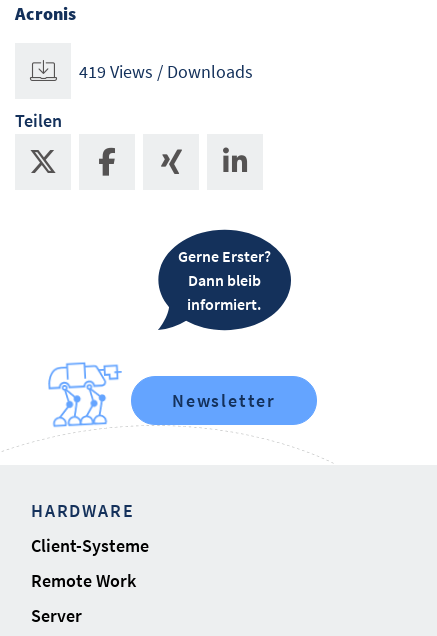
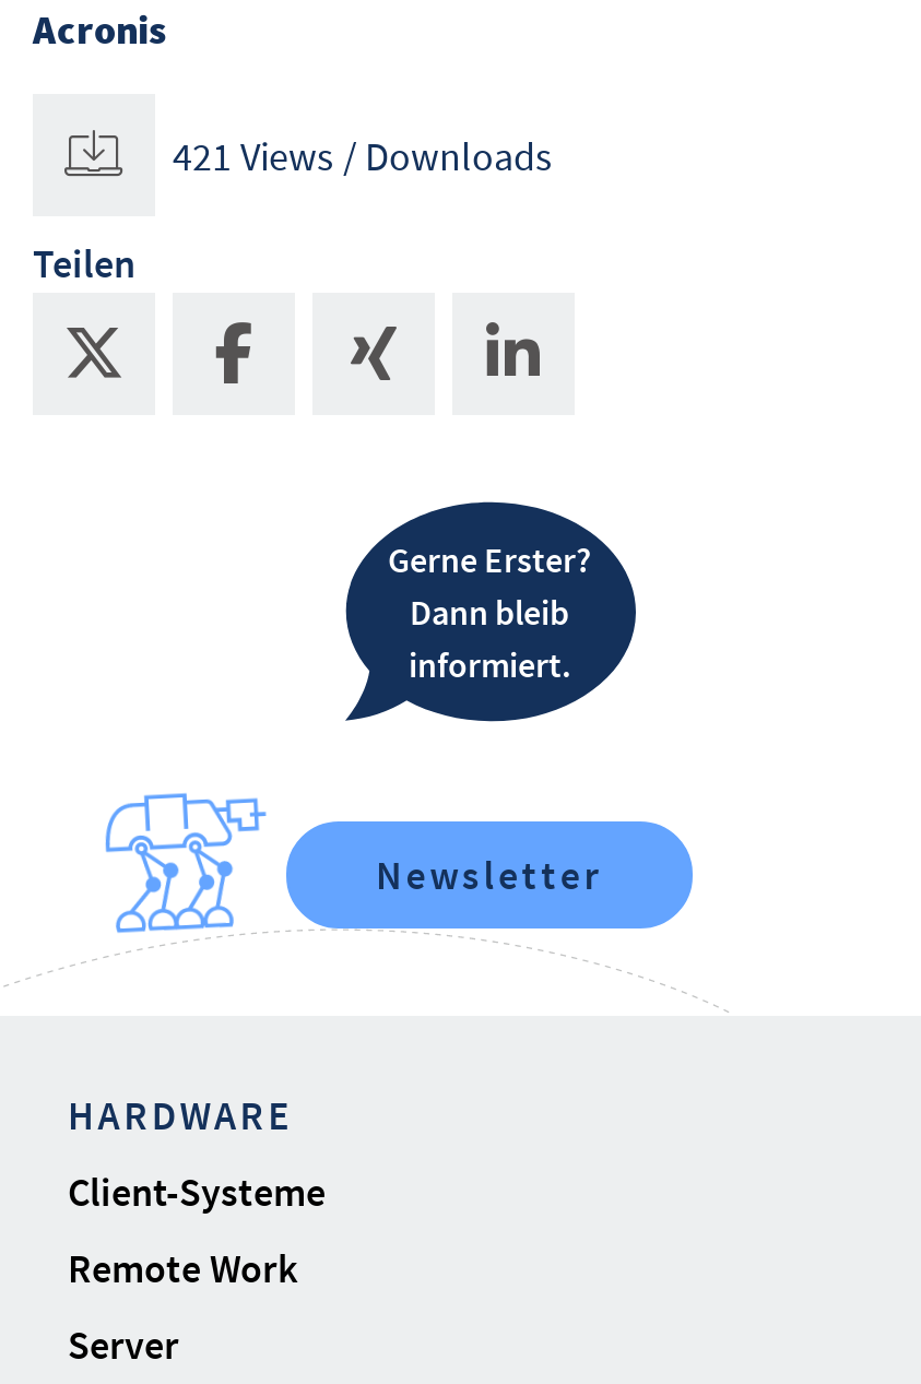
[79,60,253,83] 419 Views / Downloads -> [173,130,553,180] 421 Views / Downloads

